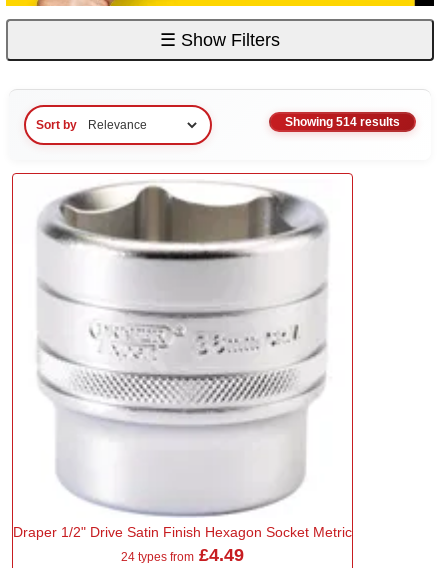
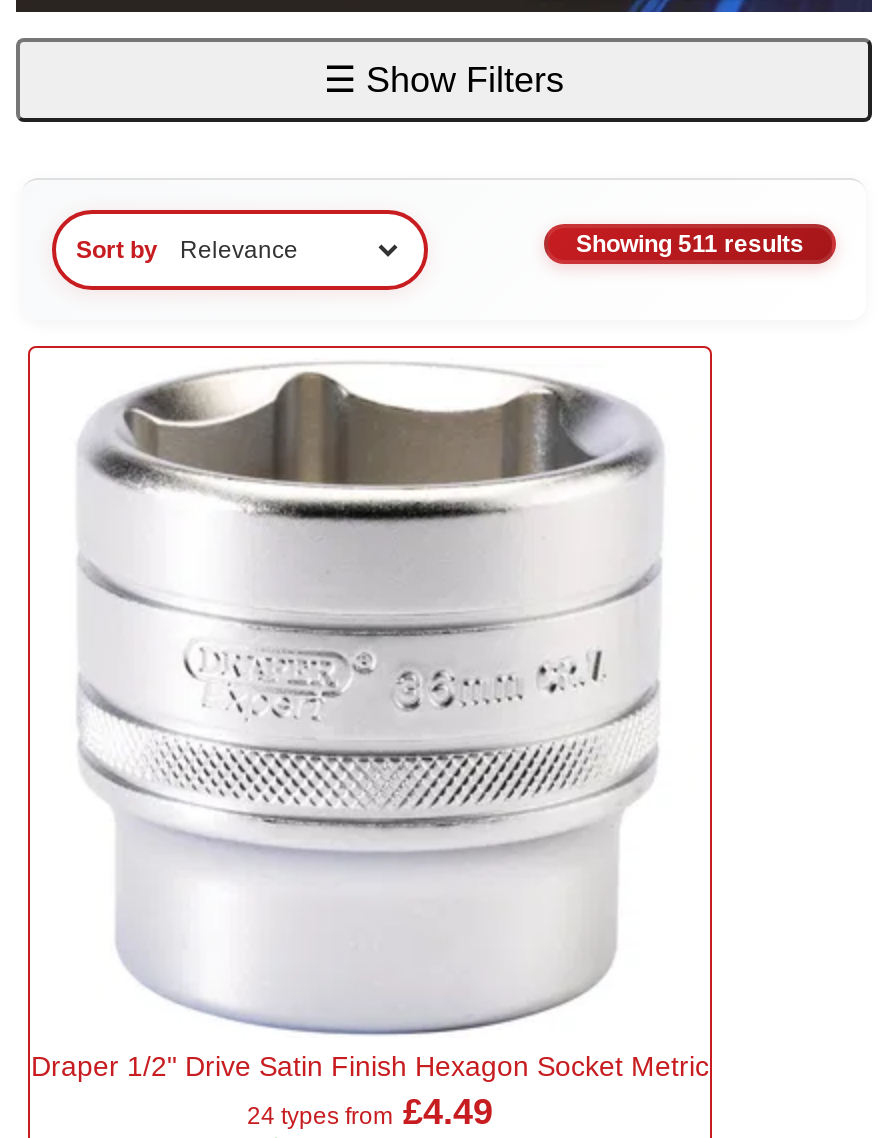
[285,115,400,129] Showing 514 results -> [576,231,804,259] Showing 511 results

